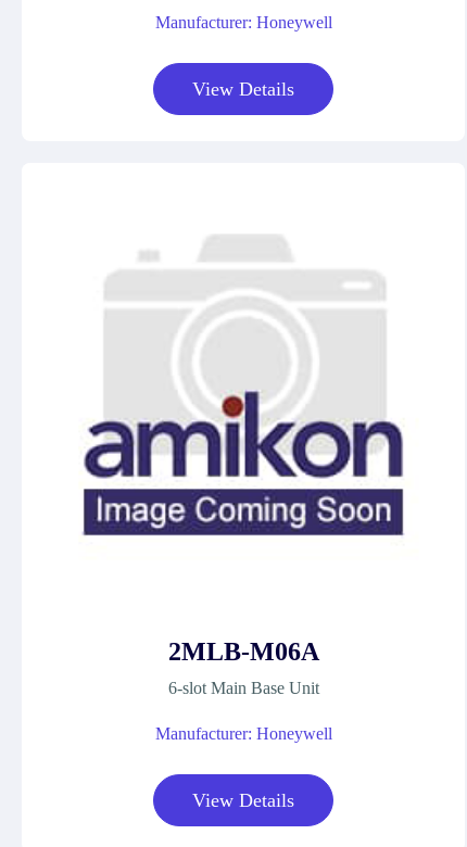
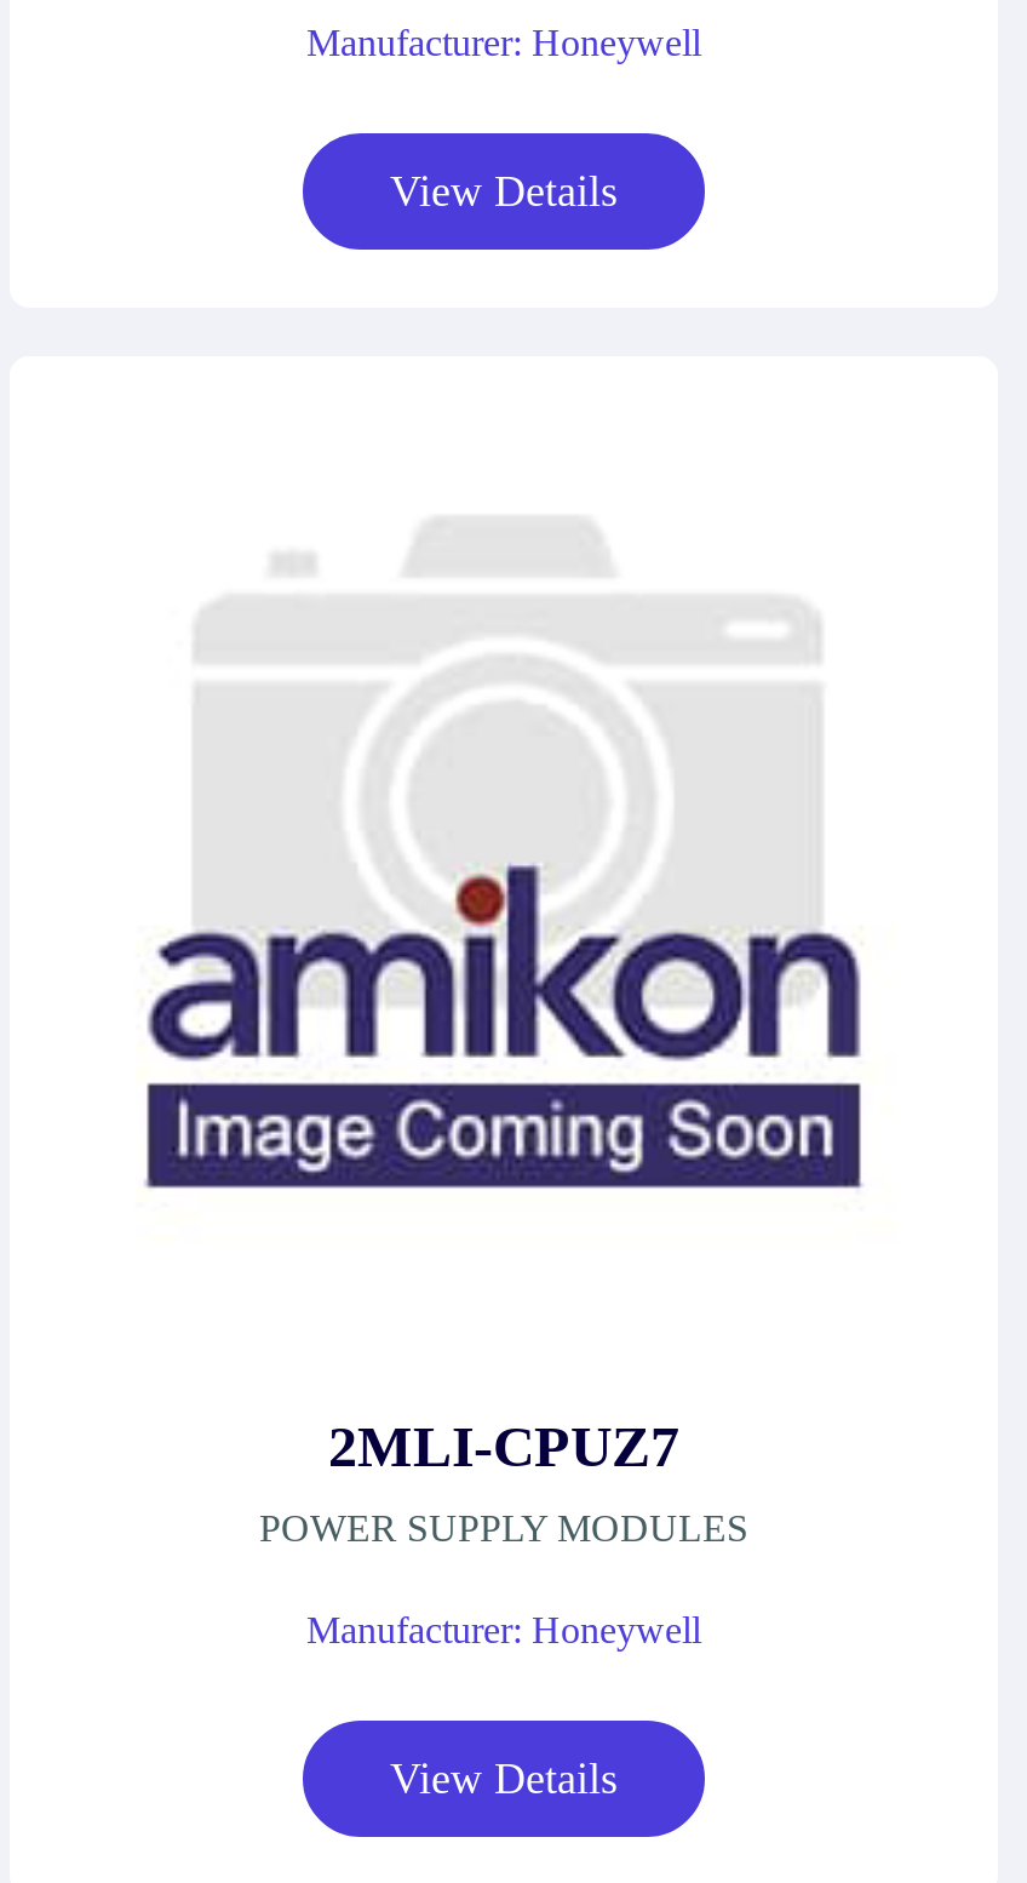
[168,637,319,666] 2MLB-M06A -> [328,1415,679,1478] 2MLI-CPUZ7
[168,679,319,697] 6-slot Main Base Unit -> [259,1507,748,1549] POWER SUPPLY MODULES

